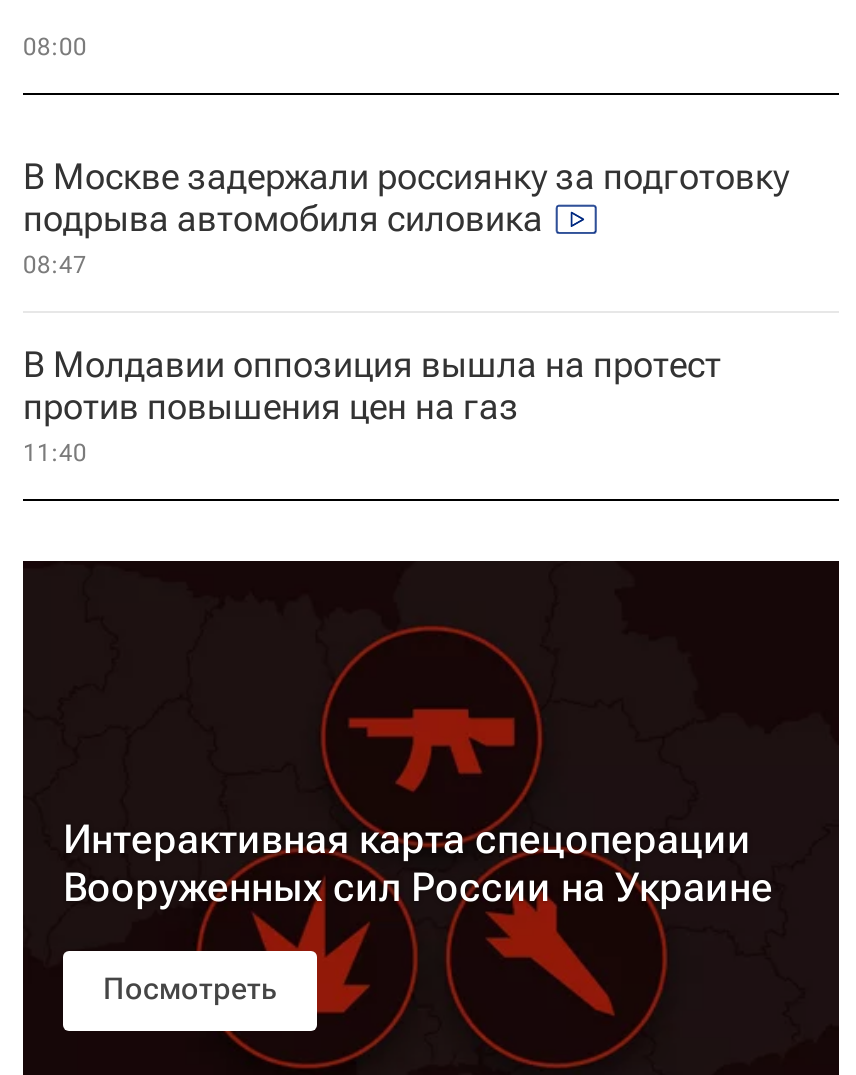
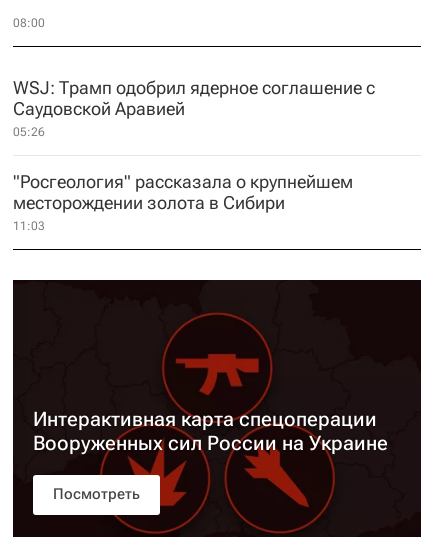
[23,155,789,279] В Москве задержали россиянку за подготовку | подрыва автомобиля силовика | 08:47 -> [13,77,375,139] WSJ: Трамп одобрил ядерное соглашение с | Саудовской Аравией | 05:26
[23,343,721,467] В Молдавии оппозиция вышла на протест | против повышения цен на газ | 11:40 -> [13,171,353,233] "Росгеология" рассказала о крупнейшем | месторождении золота в Сибири | 11:03

